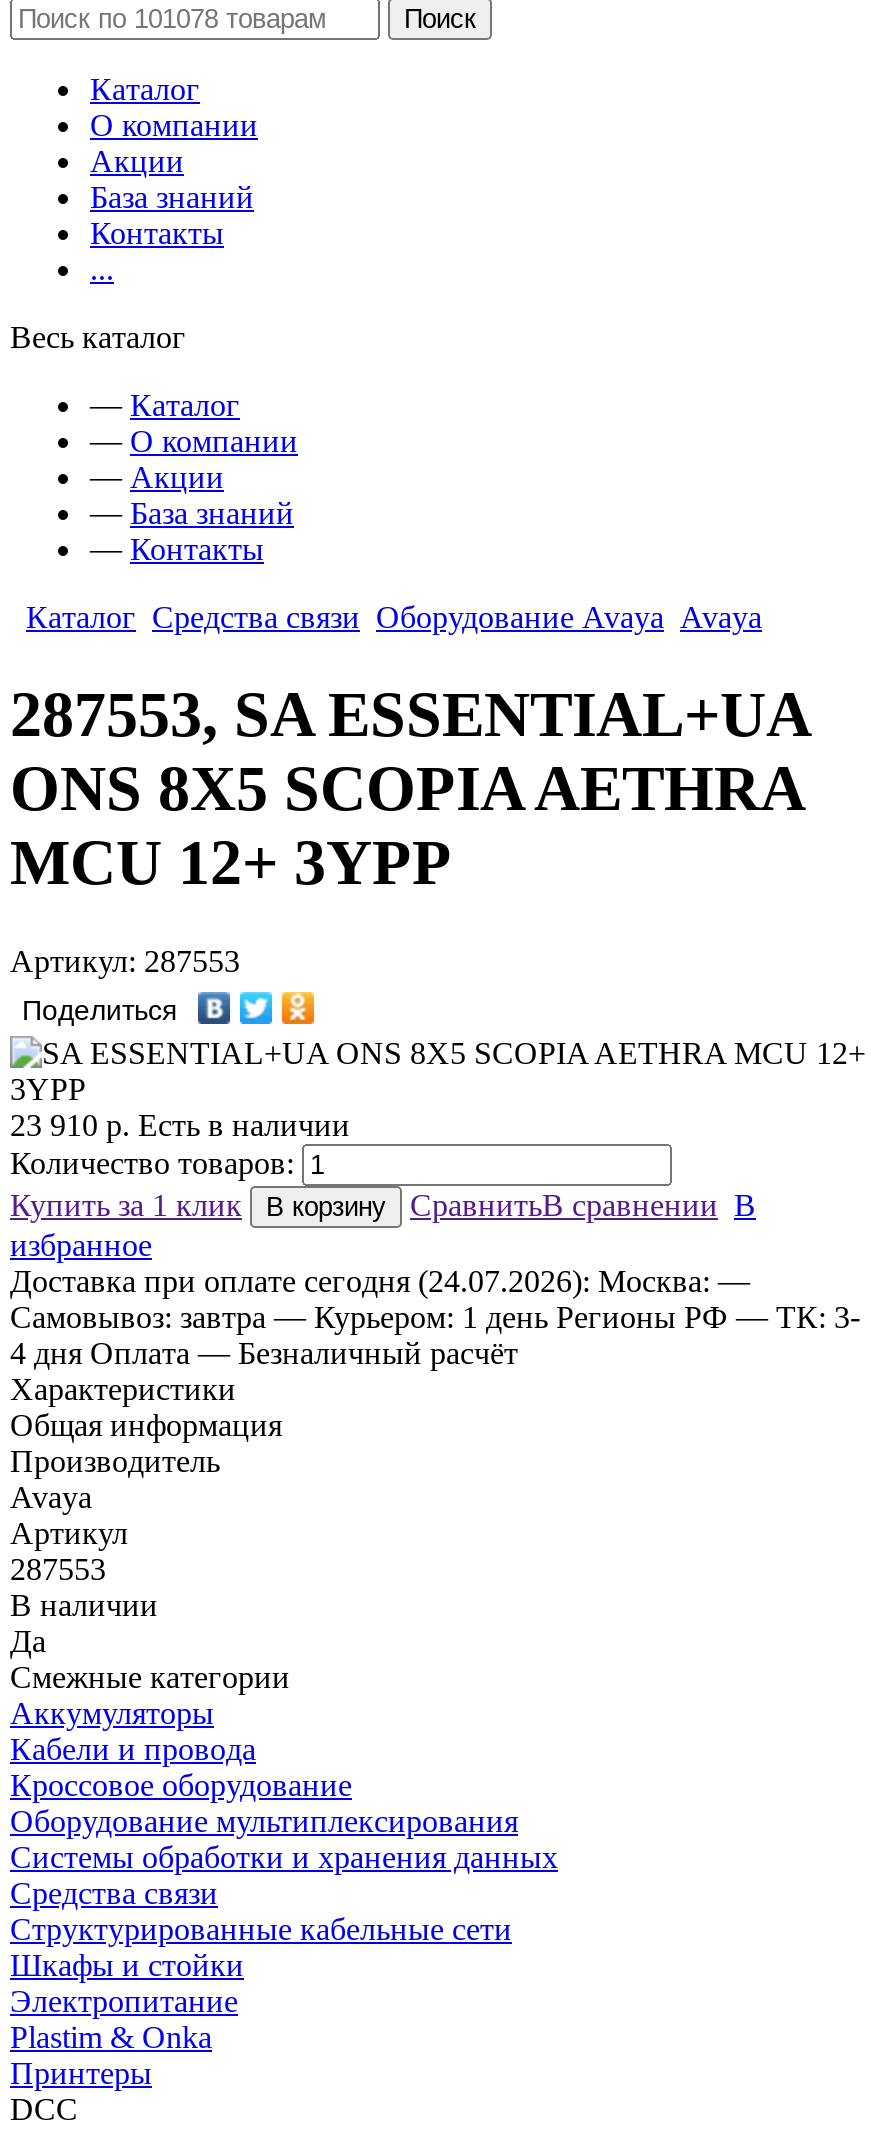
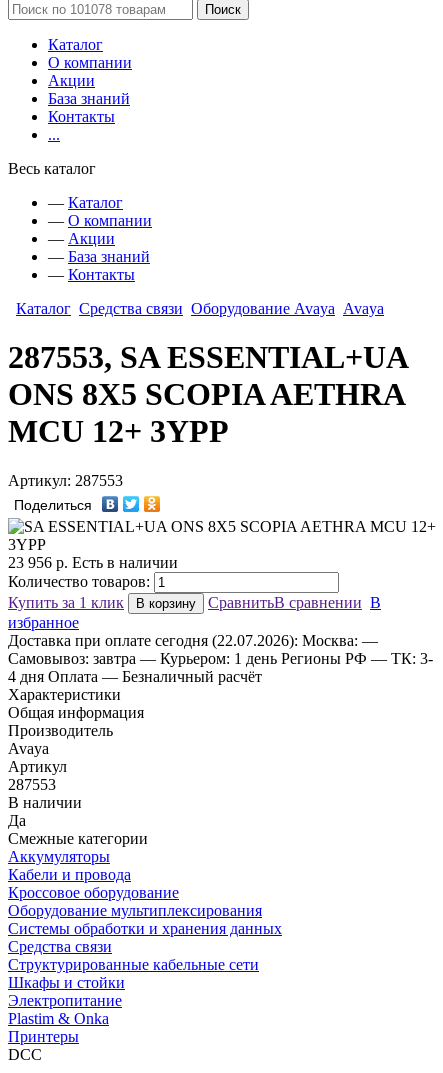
[10,1108,350,1142] 23 910 р. Есть в наличии -> [8,554,178,571] 23 956 р. Есть в наличии
[10,1264,750,1298] Доставка при оплате сегодня (24.07.2026): Москва: — -> [8,632,378,649] Доставка при оплате сегодня (22.07.2026): Москва: —

